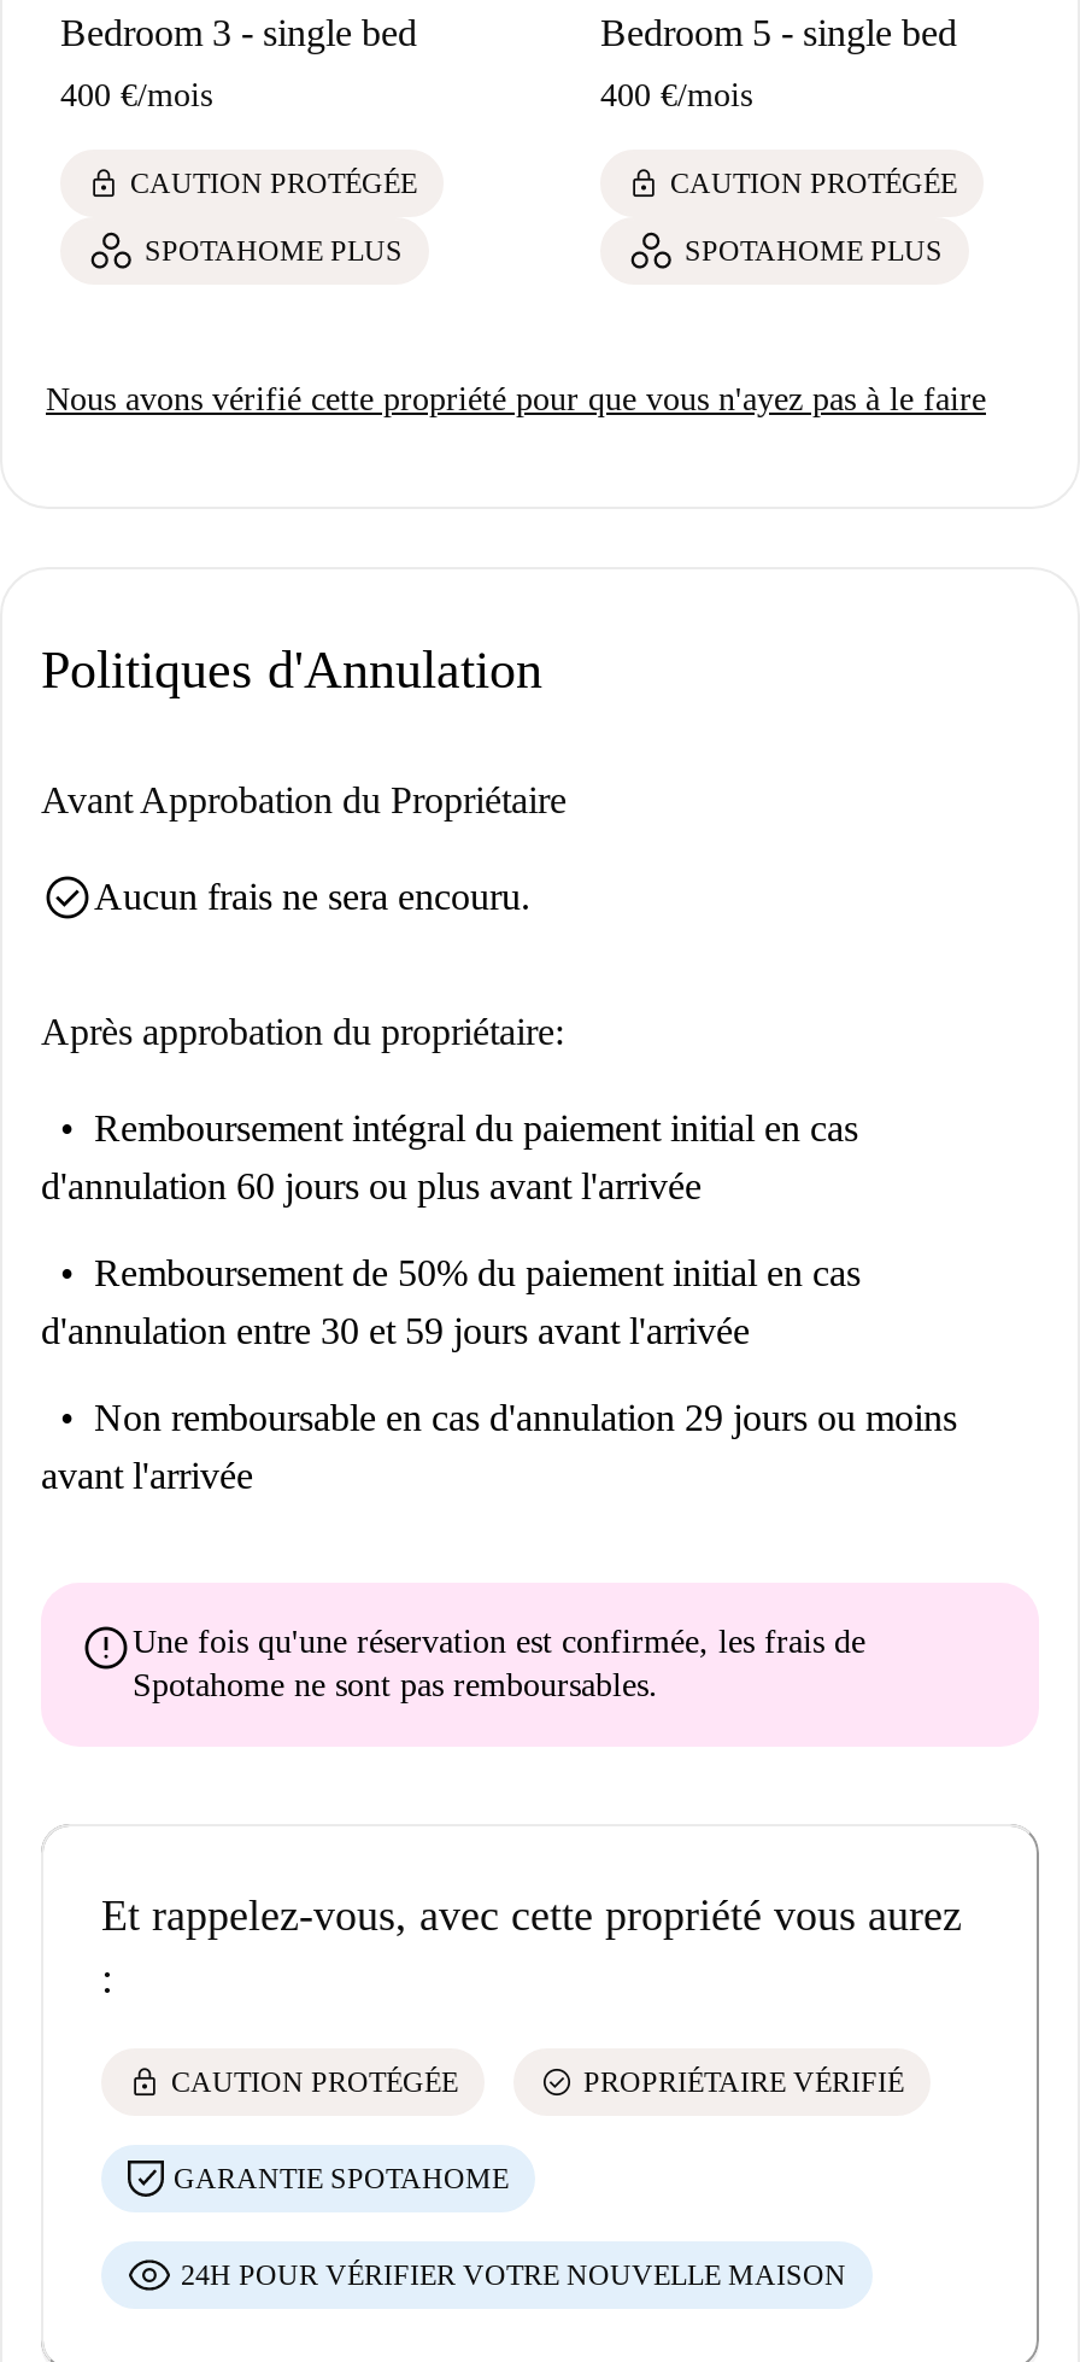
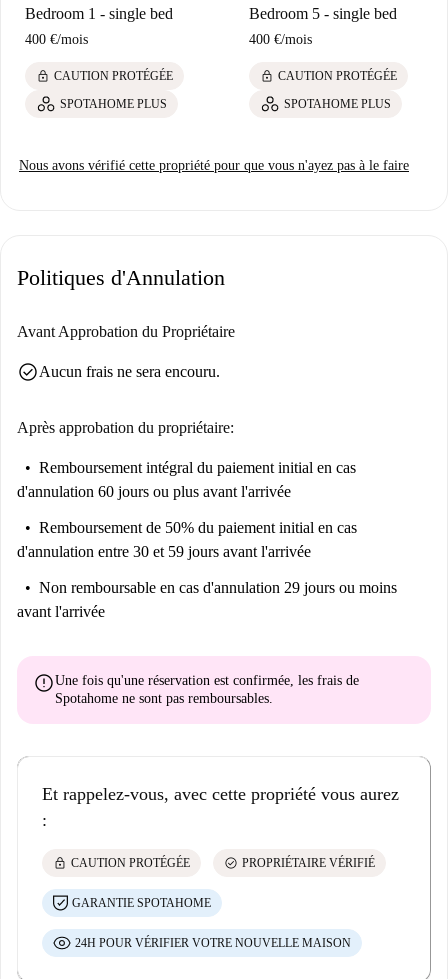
[60,11,417,52] Bedroom 3 - single bed -> [25,5,173,22] Bedroom 1 - single bed

